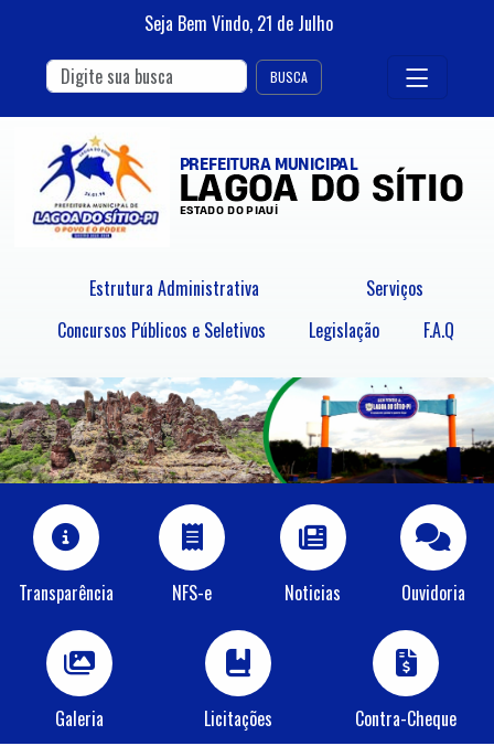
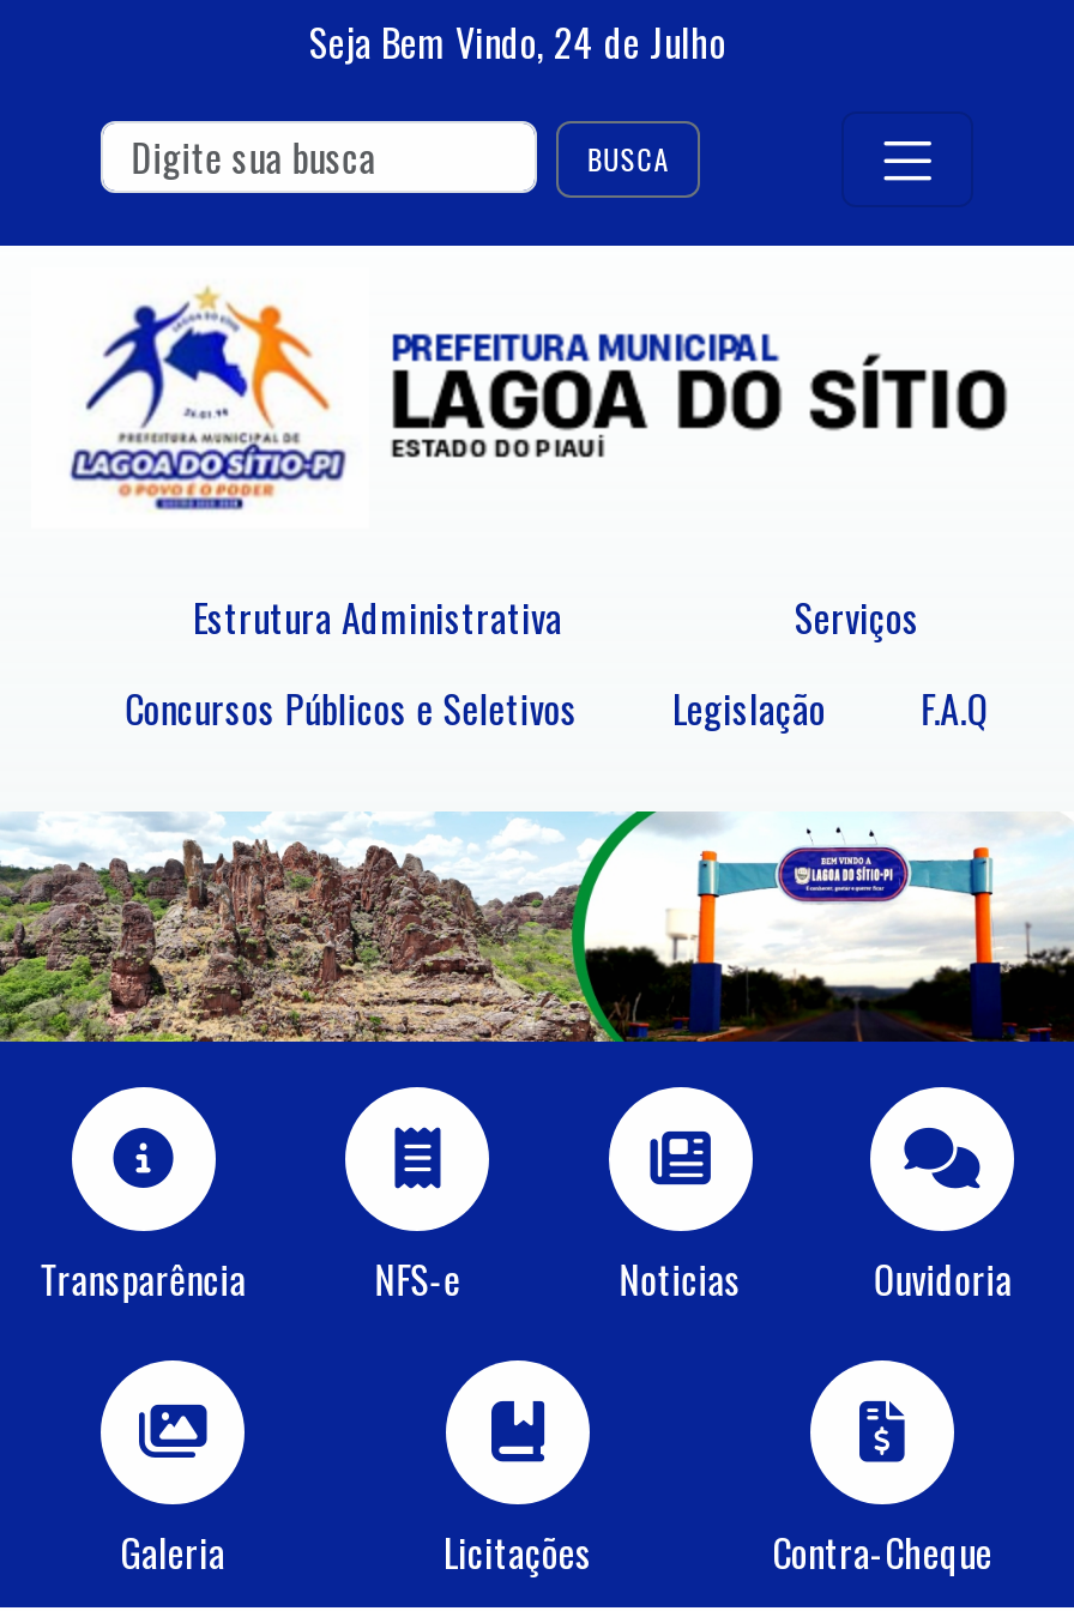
[144,10,332,36] Seja Bem Vindo, 21 de Julho -> [309,13,726,71] Seja Bem Vindo, 24 de Julho

